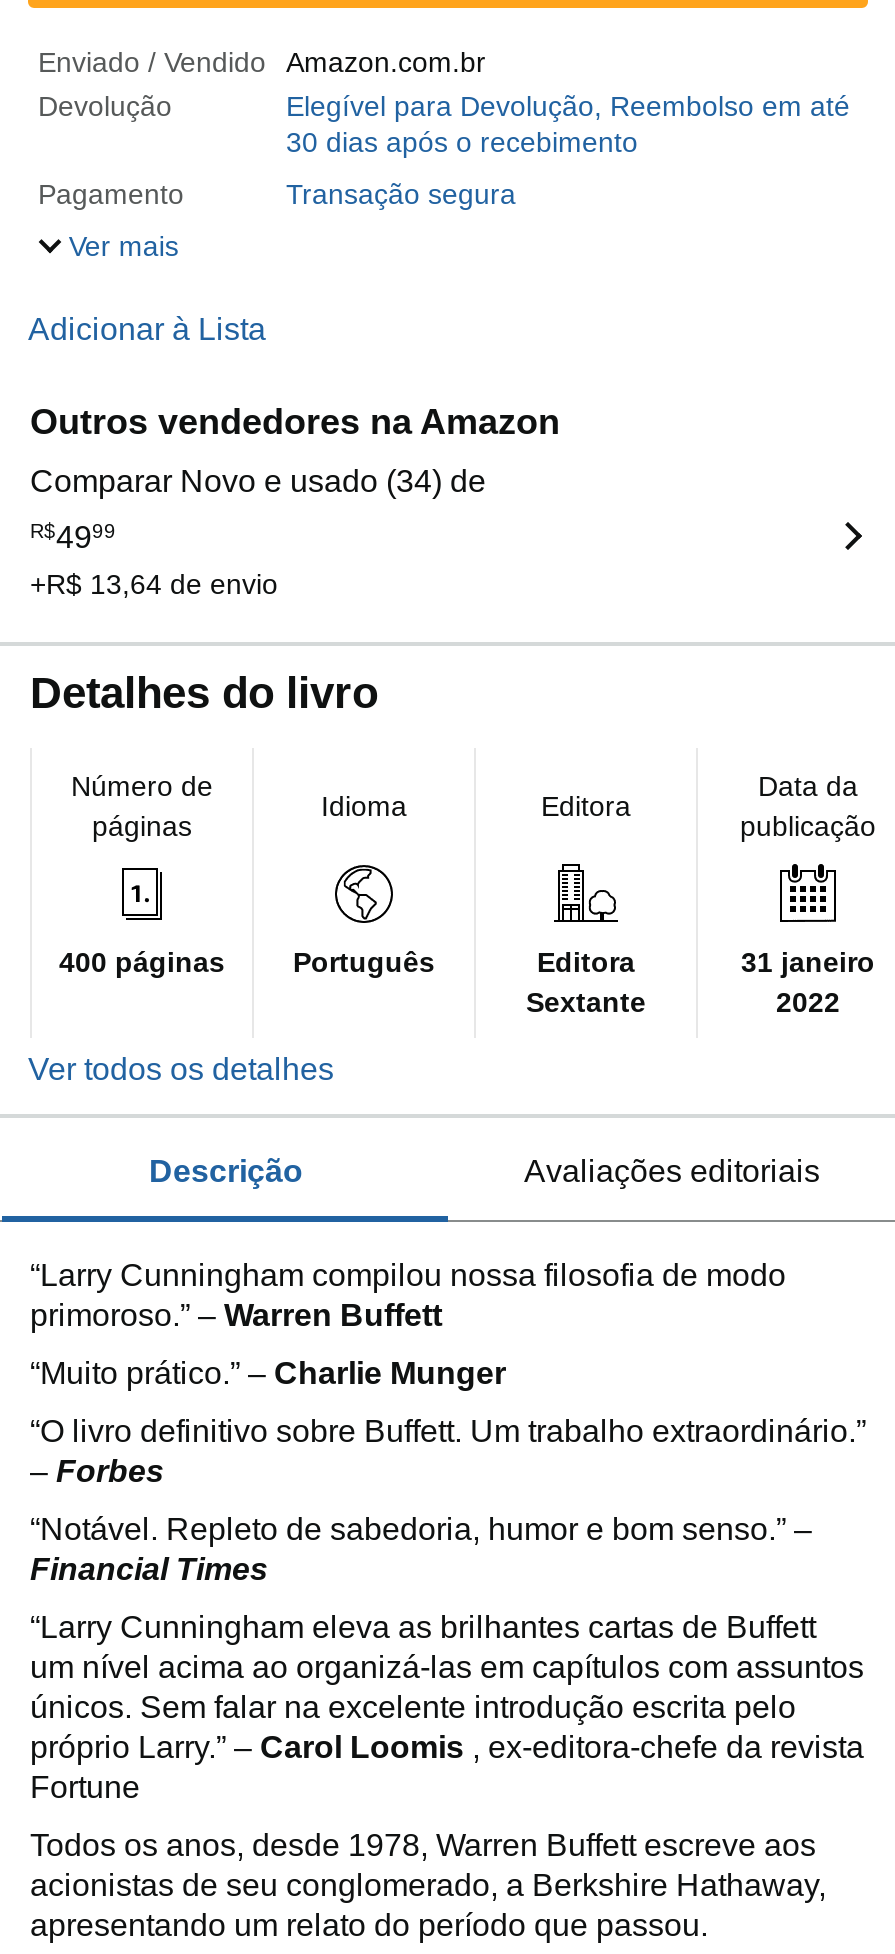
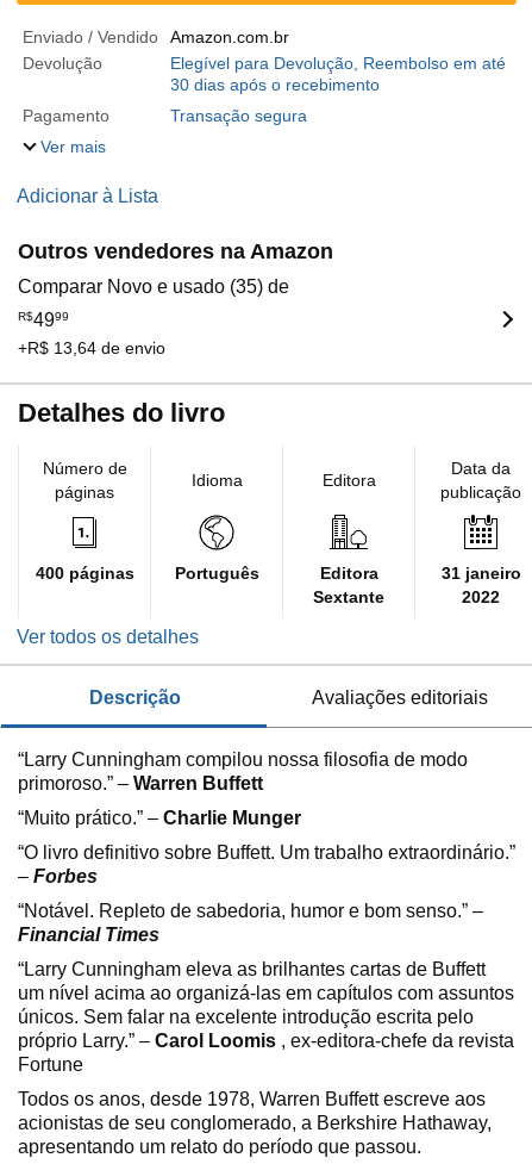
[30,464,486,498] Comparar Novo e usado (34) de -> [18,277,289,297] Comparar Novo e usado (35) de

